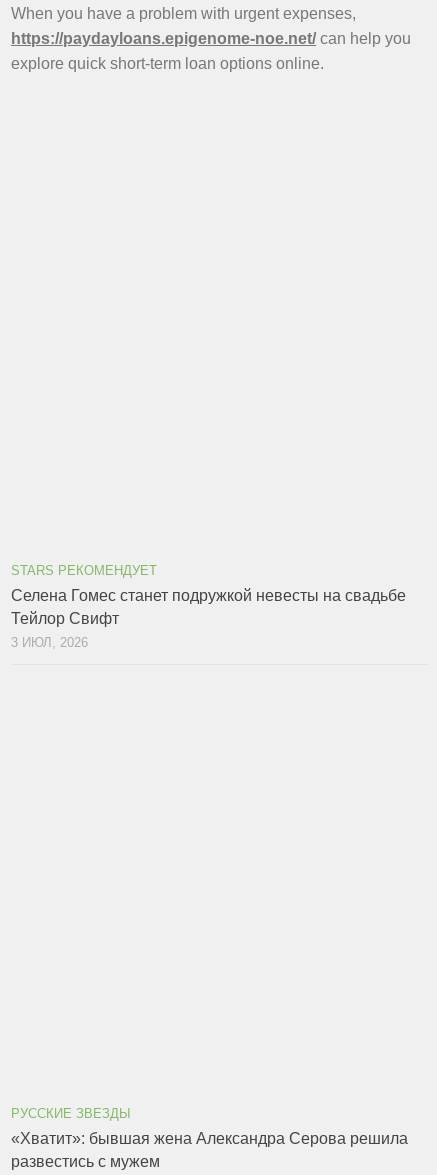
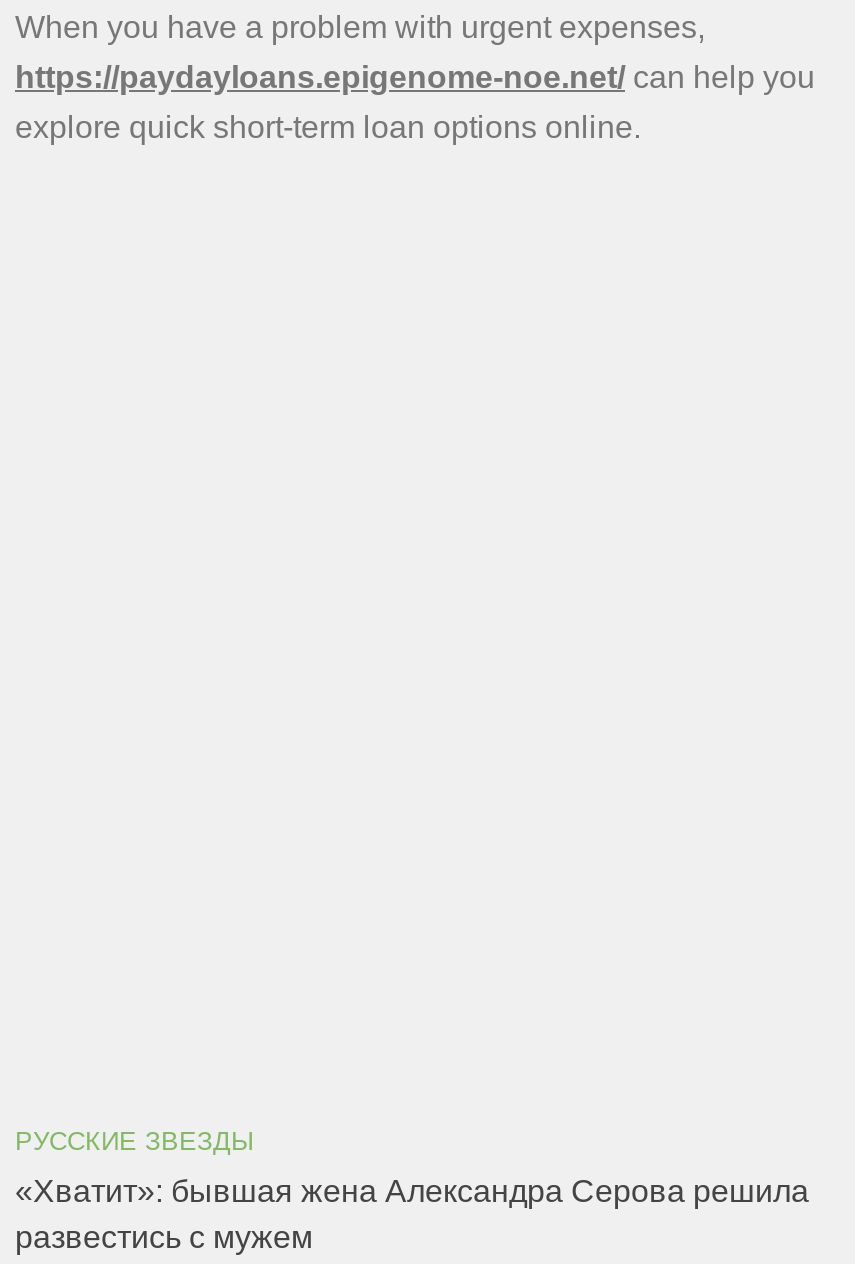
[11,563,406,650] STARS РЕКОМЕНДУЕТ | Селена Гомес станет подружкой невесты на свадьбе | Тейлор Свифт | 3 ИЮЛ, 2026 -> none

